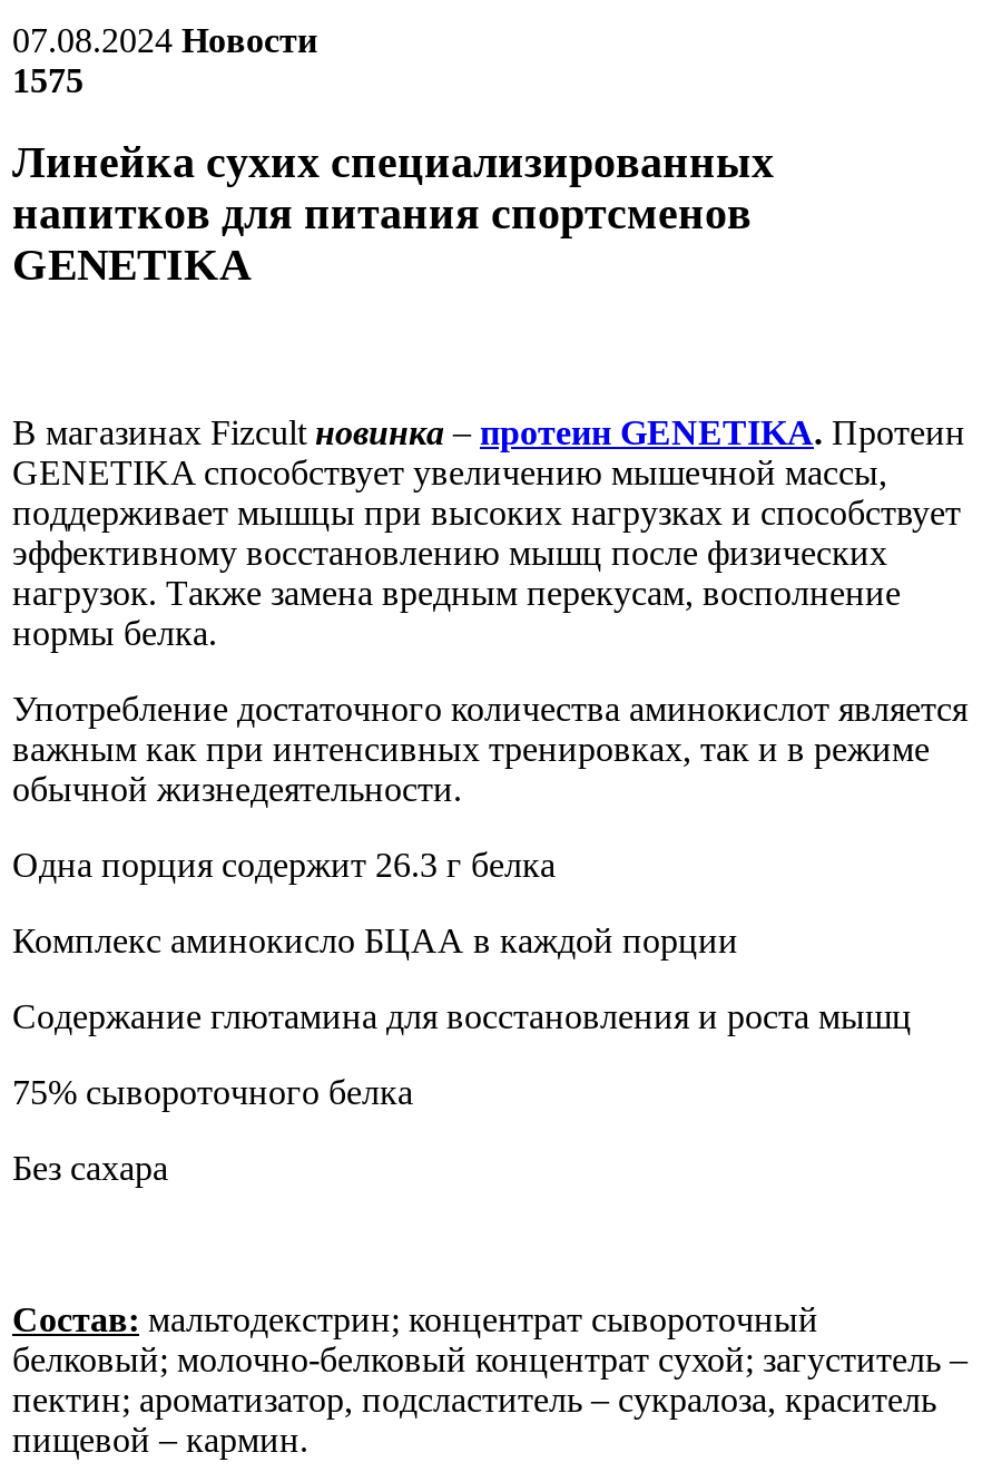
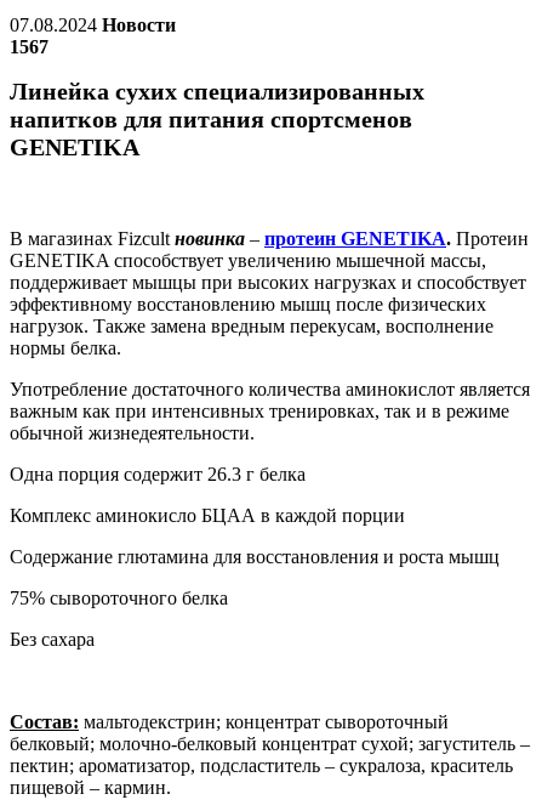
[12,61,84,99] 1575 -> [10,36,49,57] 1567

